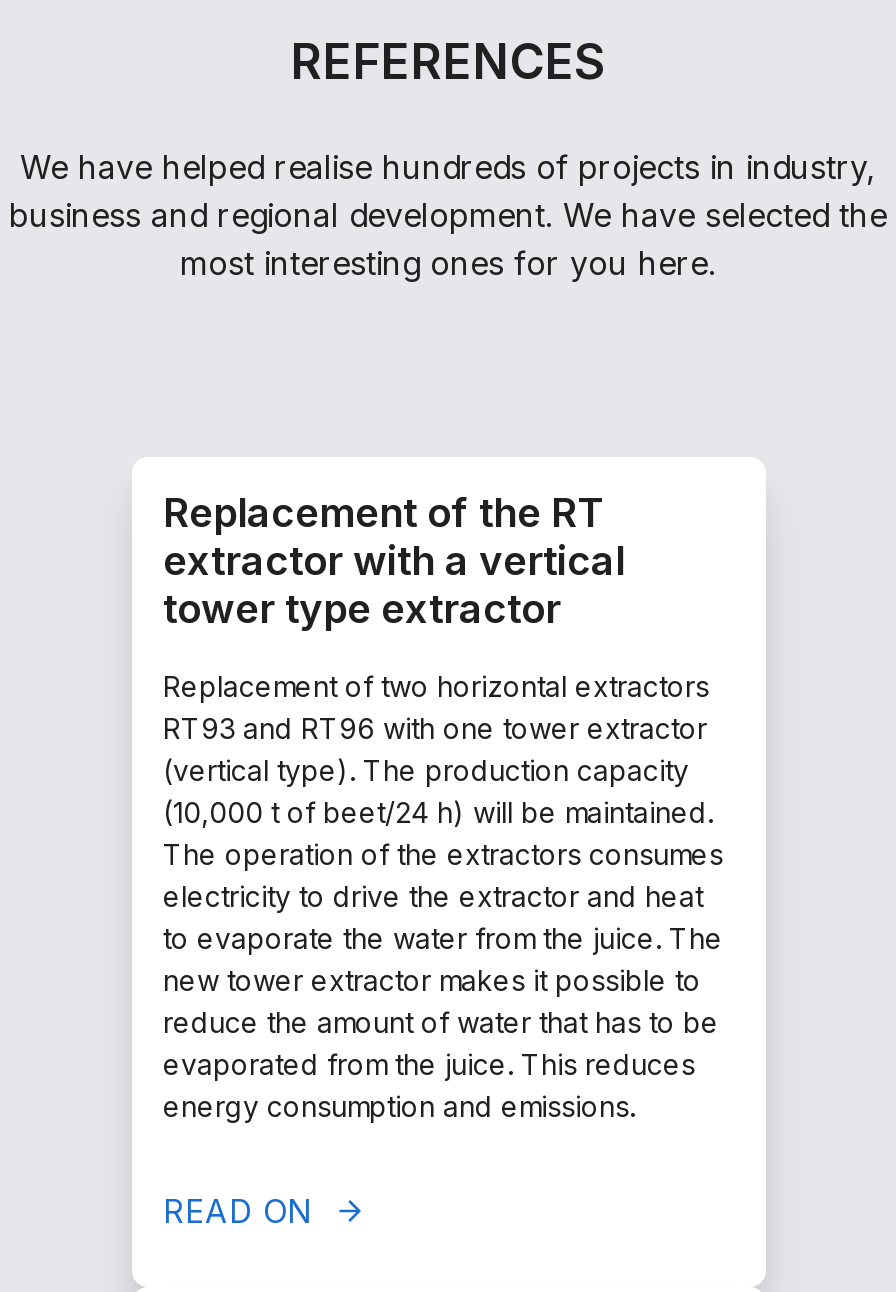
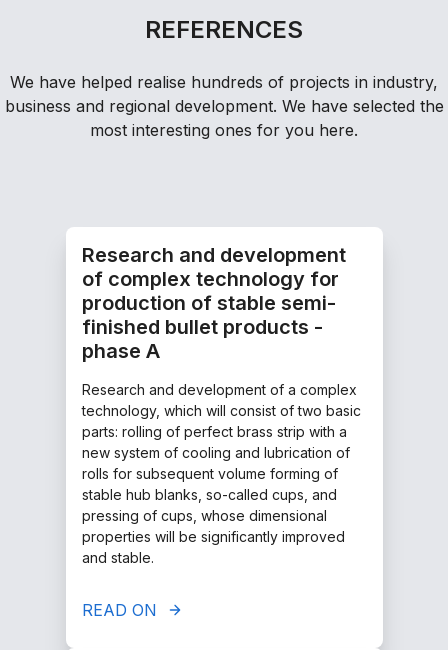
[163,490,625,634] Replacement of the RT | extractor with a vertical | tower type extractor -> [81,243,345,363] Research and development | of complex technology for | production of stable semi- | finished bullet products - | phase A
[163,670,723,1124] Replacement of two horizontal extractors | RT93 and RT96 with one tower extractor | (vertical type). The production capacity | (10,000 t of beet/24 h) will be maintained. | The operation of the extractors consumes | electricity to drive the extractor and heat | to evaporate the water from the juice. The | new tower extractor makes it possible to | reduce the amount of water that has to be | evaporated from the juice. This reduces | energy consumption and emissions. -> [81,381,360,566] Research and development of a complex | technology, which will consist of two basic | parts: rolling of perfect brass strip with a | new system of cooling and lubrication of | rolls for subsequent volume forming of | stable hub blanks, so-called cups, and | pressing of cups, whose dimensional | properties will be significantly improved | and stable.

